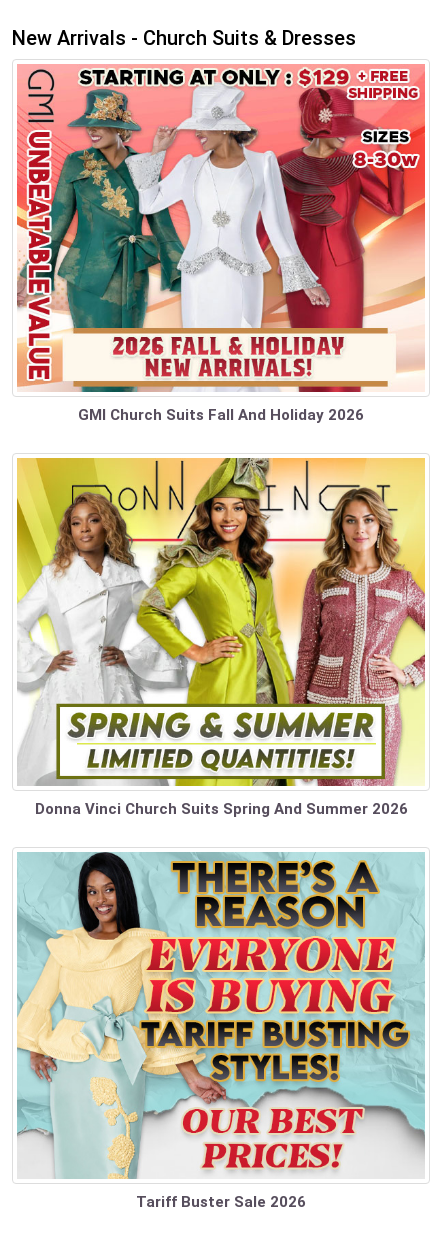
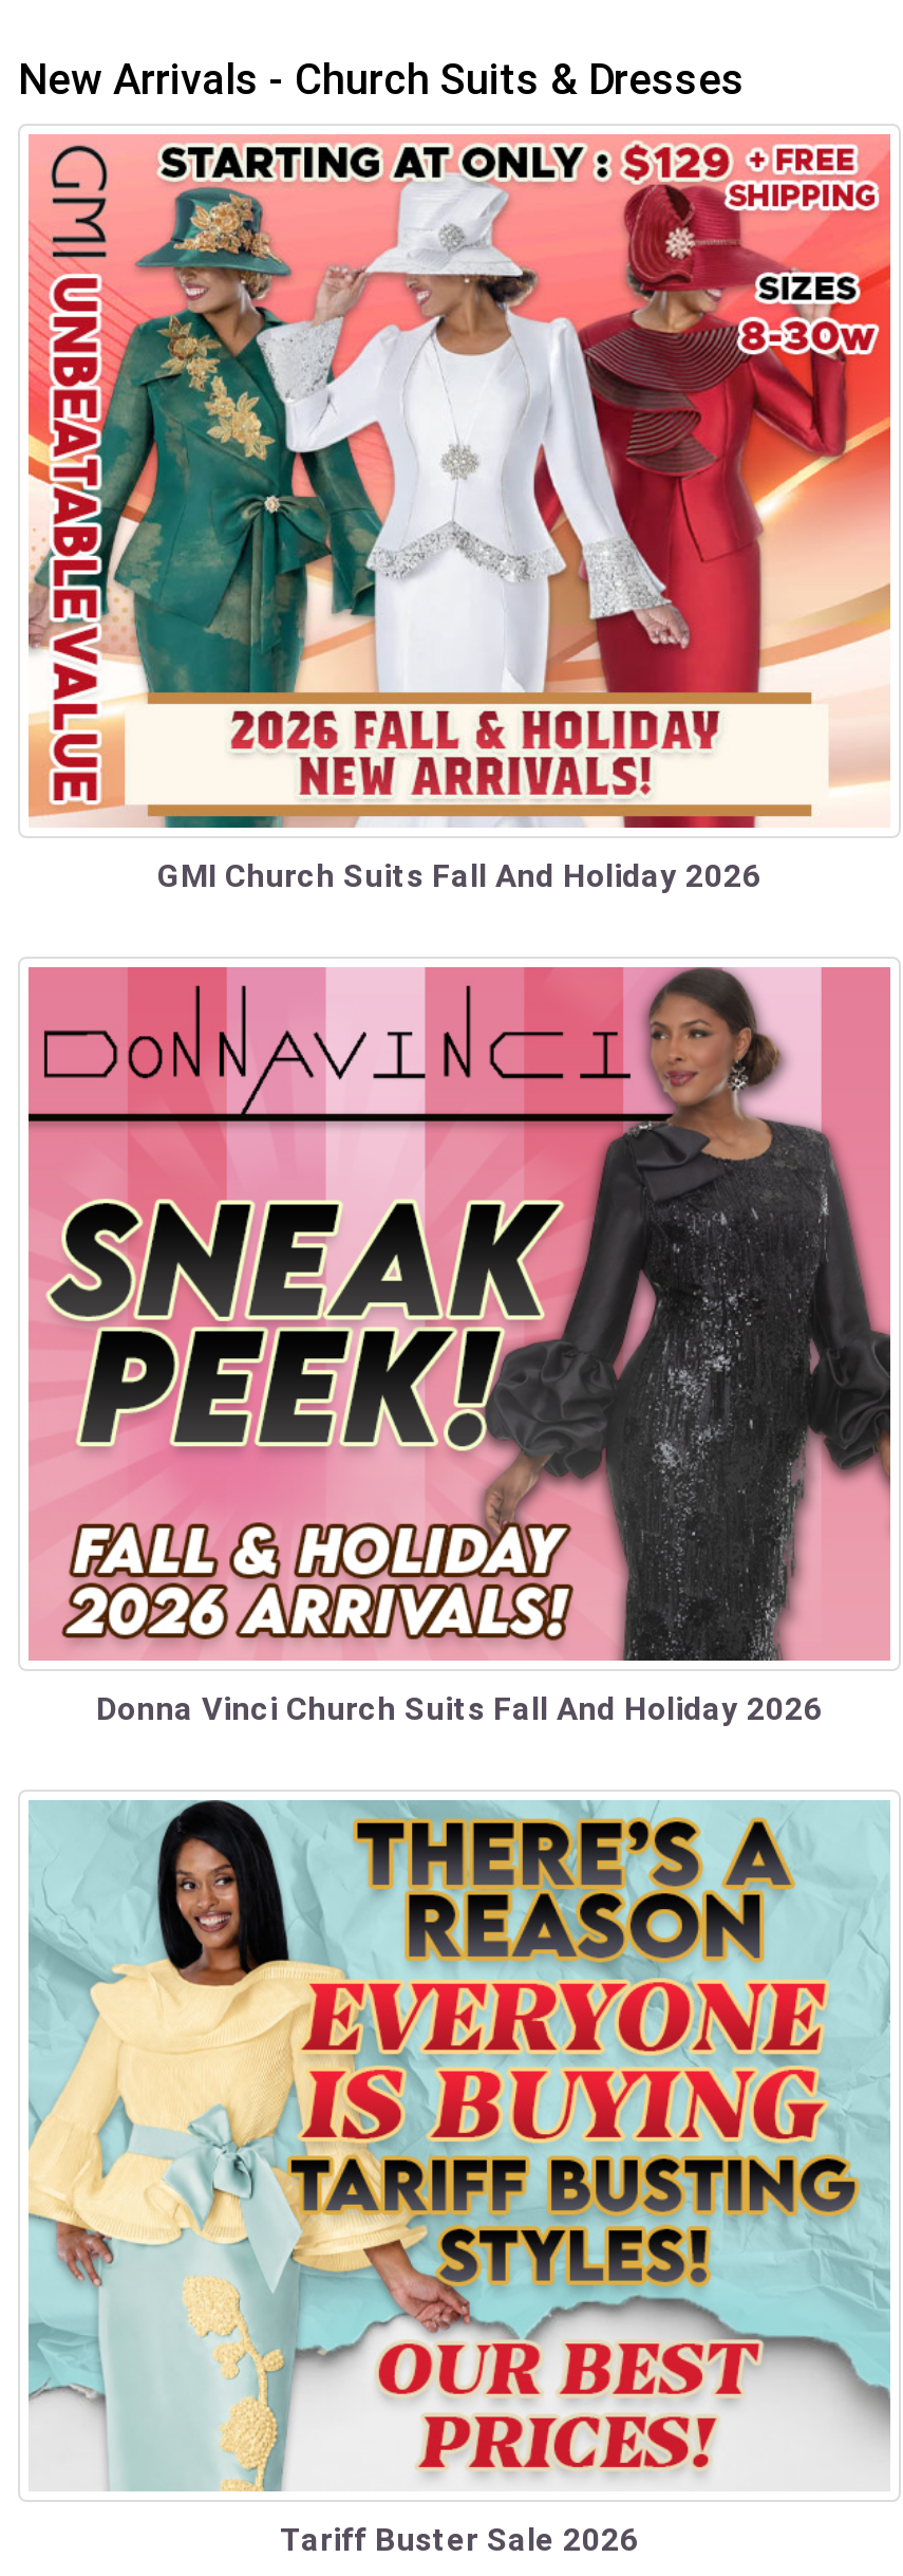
[16,457,426,818] [image] | Donna Vinci Church Suits Spring And Summer 2026 -> [26,965,892,1728] [image] | Donna Vinci Church Suits Fall And Holiday 2026

